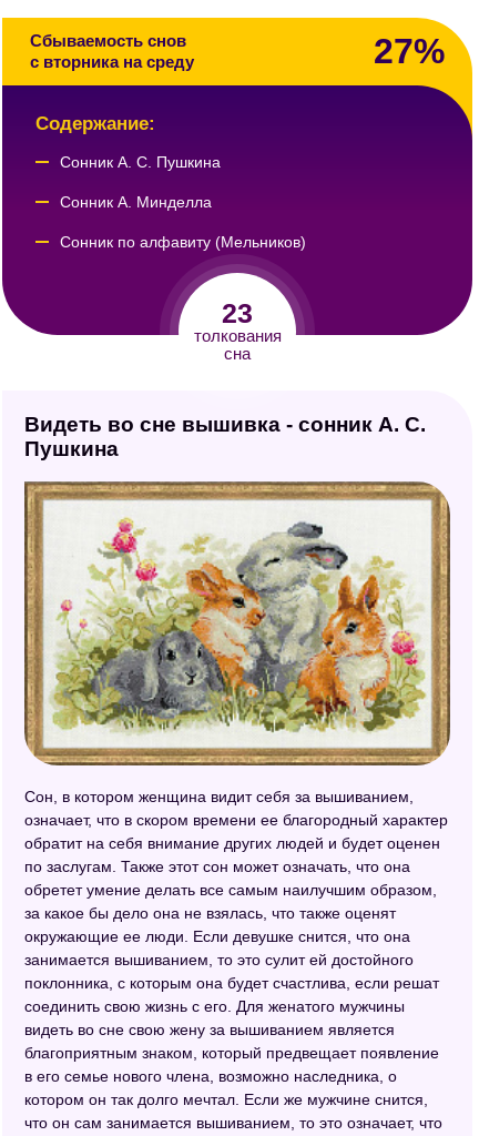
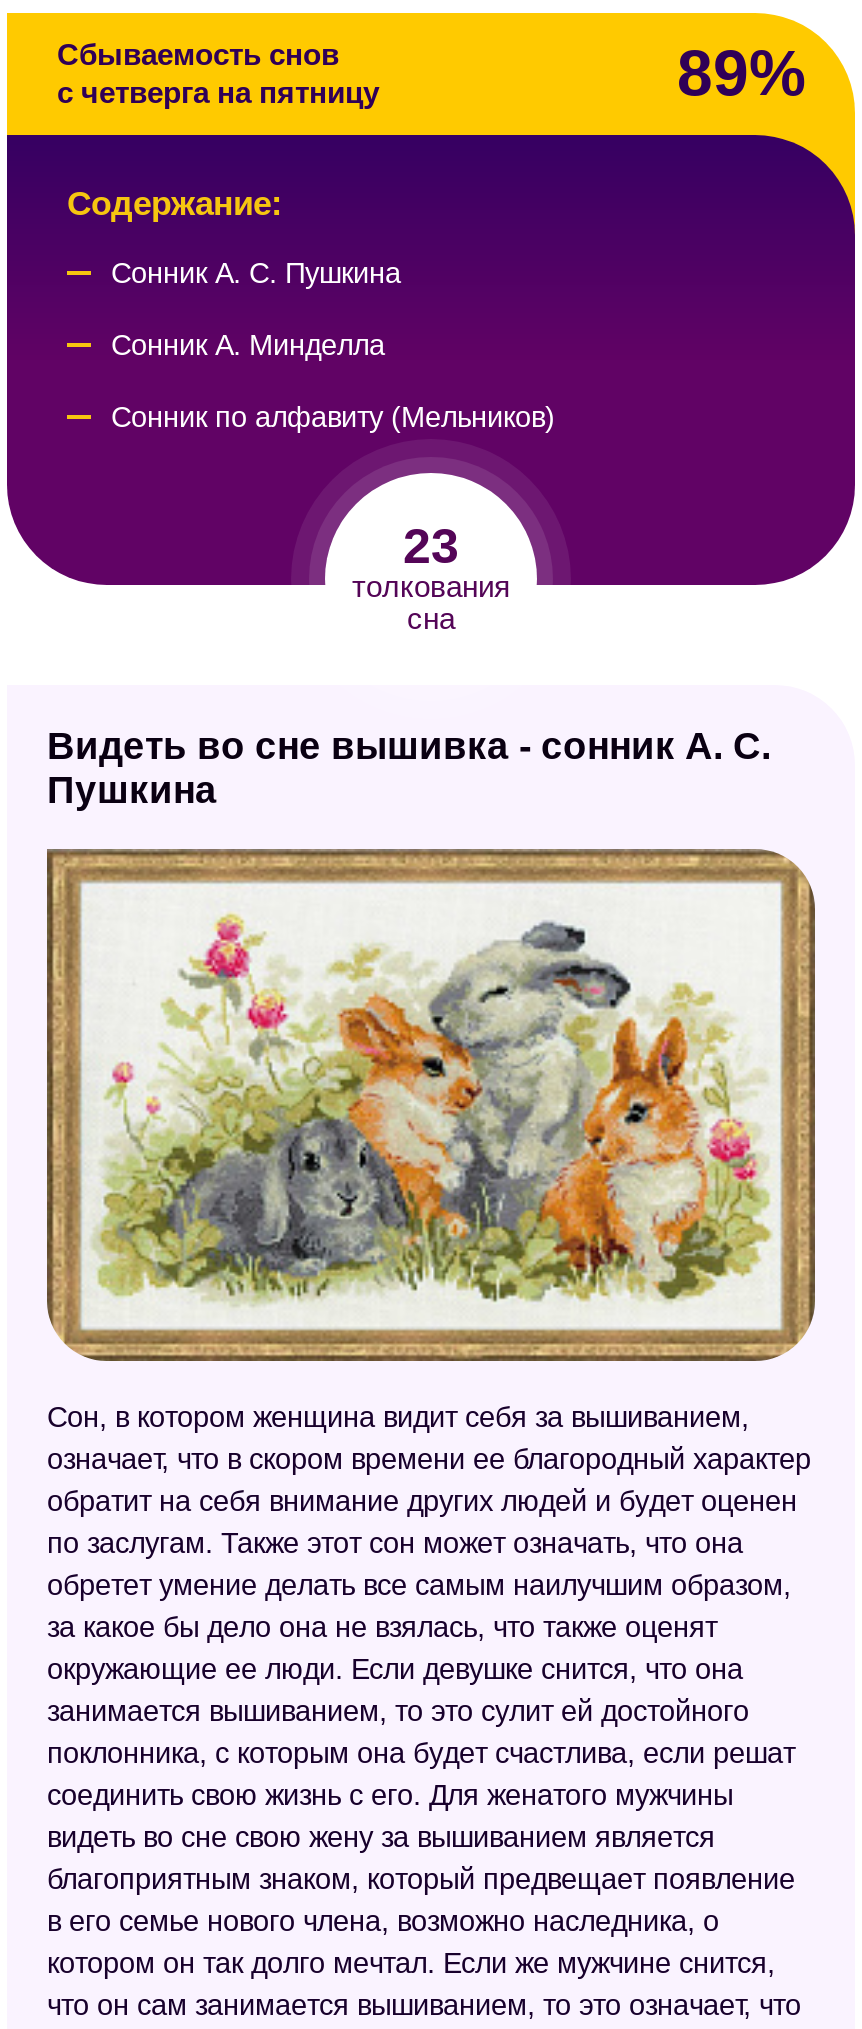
[374,31,445,71] 27% -> [677,36,805,108] 89%
[30,52,194,71] с вторника на среду -> [57,75,379,109] с четверга на пятницу

